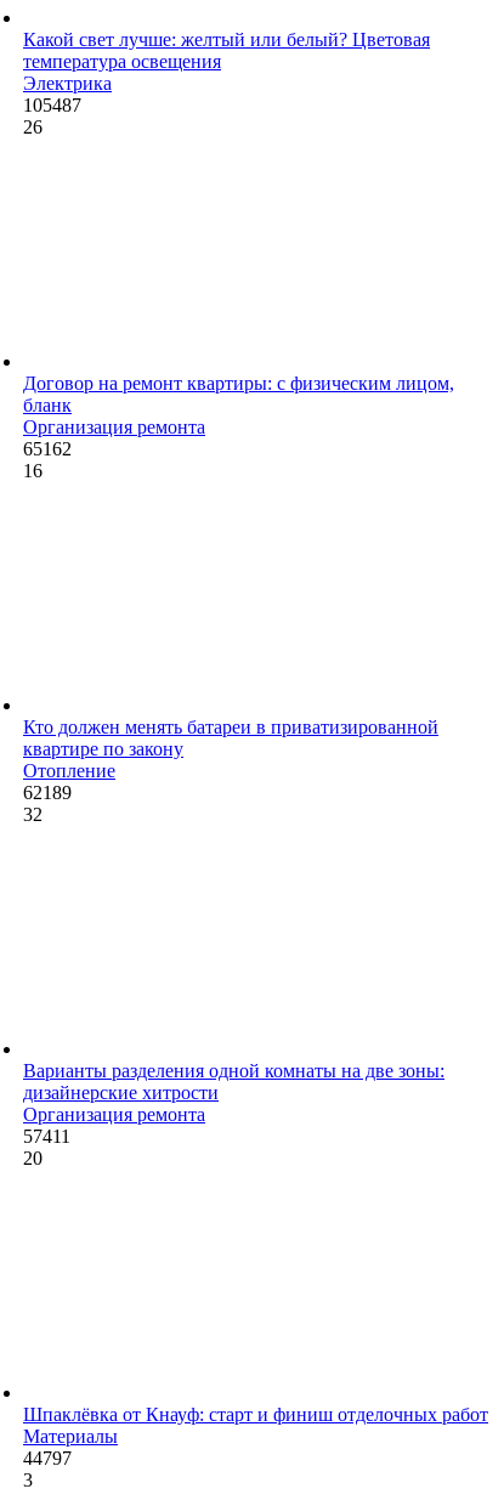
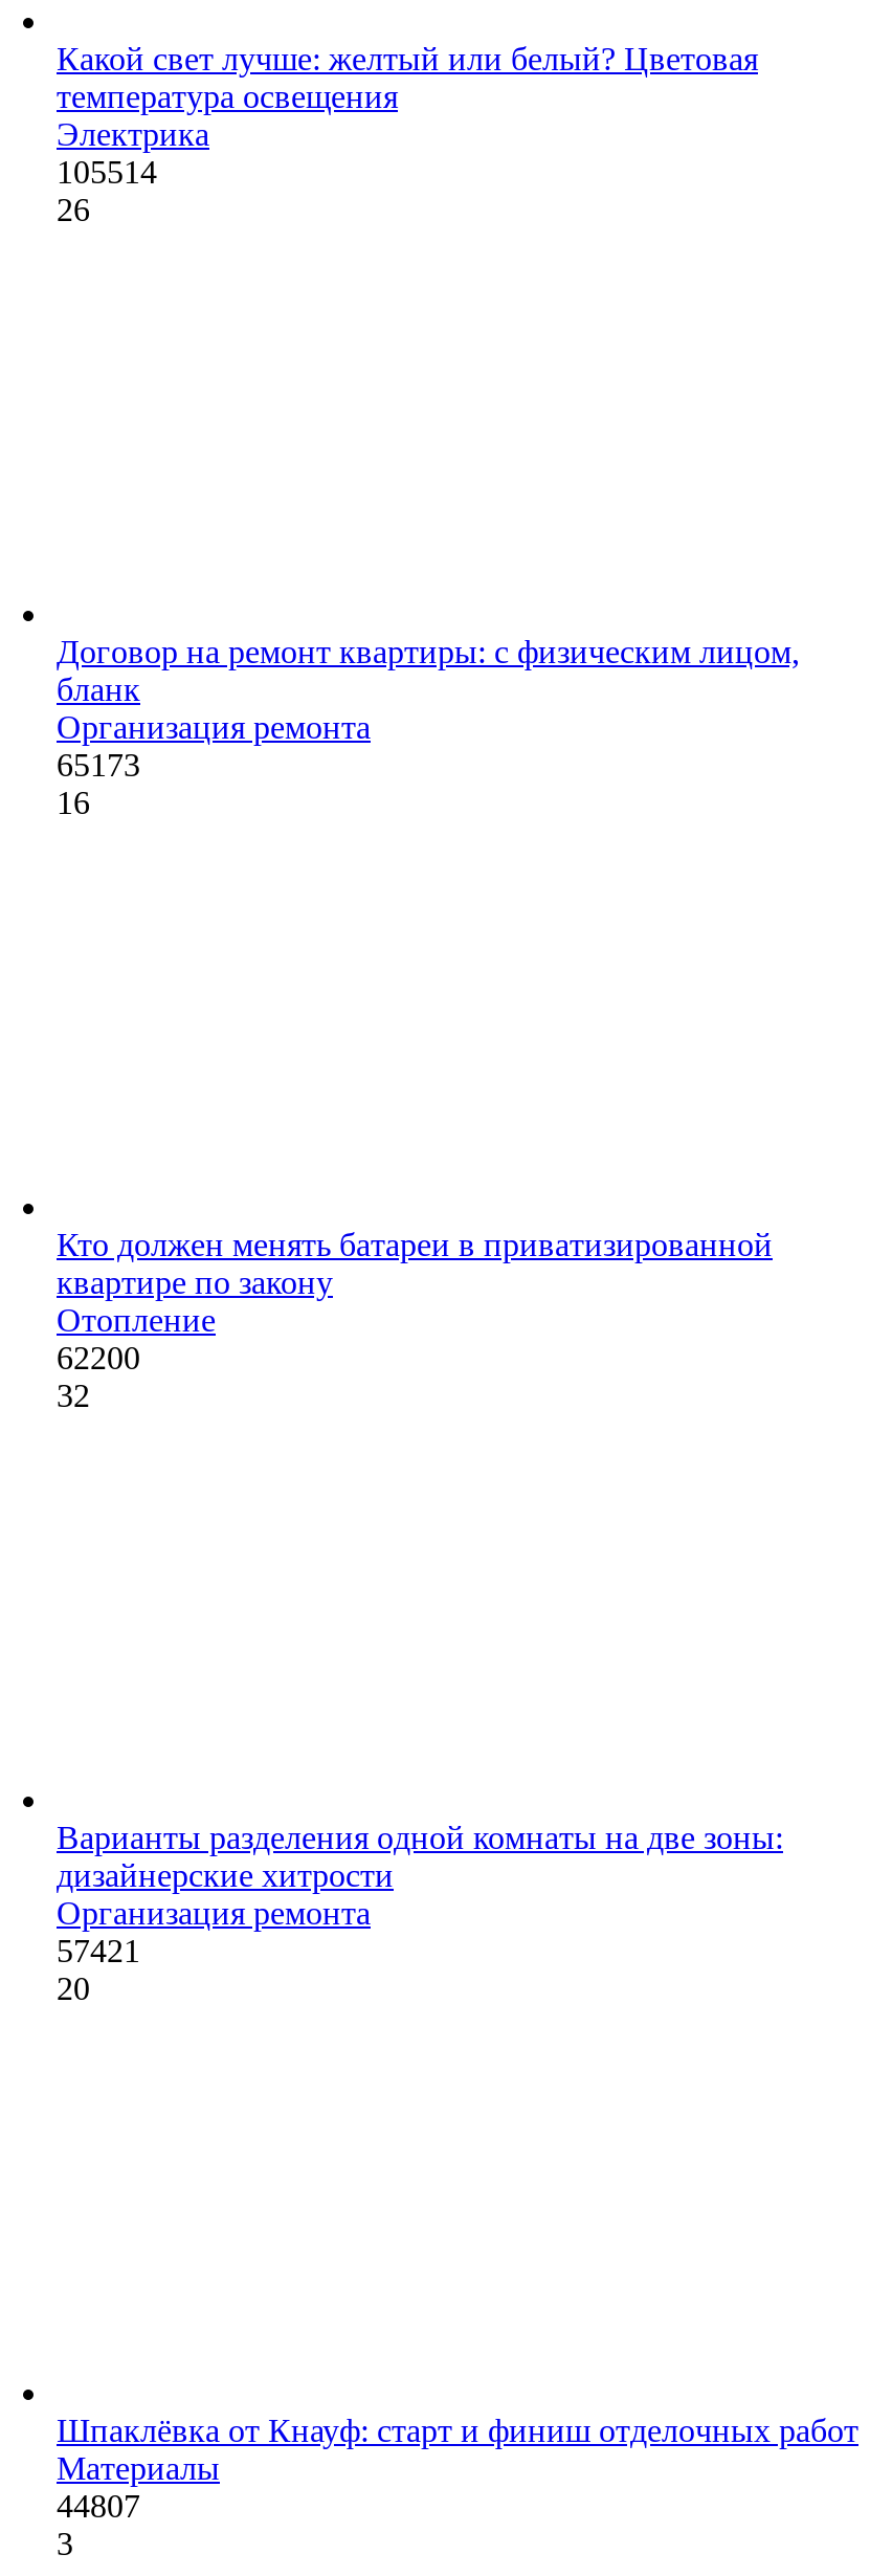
[23,94,81,115] 105487 -> [57,154,157,189] 105514
[23,438,72,459] 65162 -> [57,747,140,782] 65173
[23,782,72,803] 62189 -> [57,1339,140,1375] 62200
[23,1126,70,1146] 57411 -> [57,1932,140,1968] 57421
[23,1448,72,1468] 44797 -> [57,2488,140,2523] 44807

